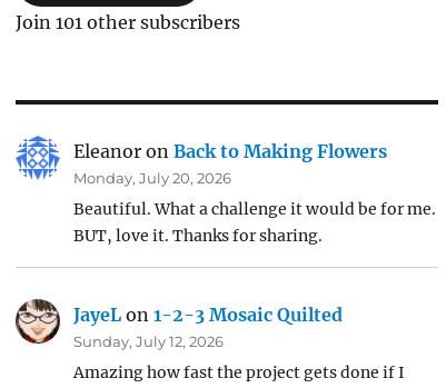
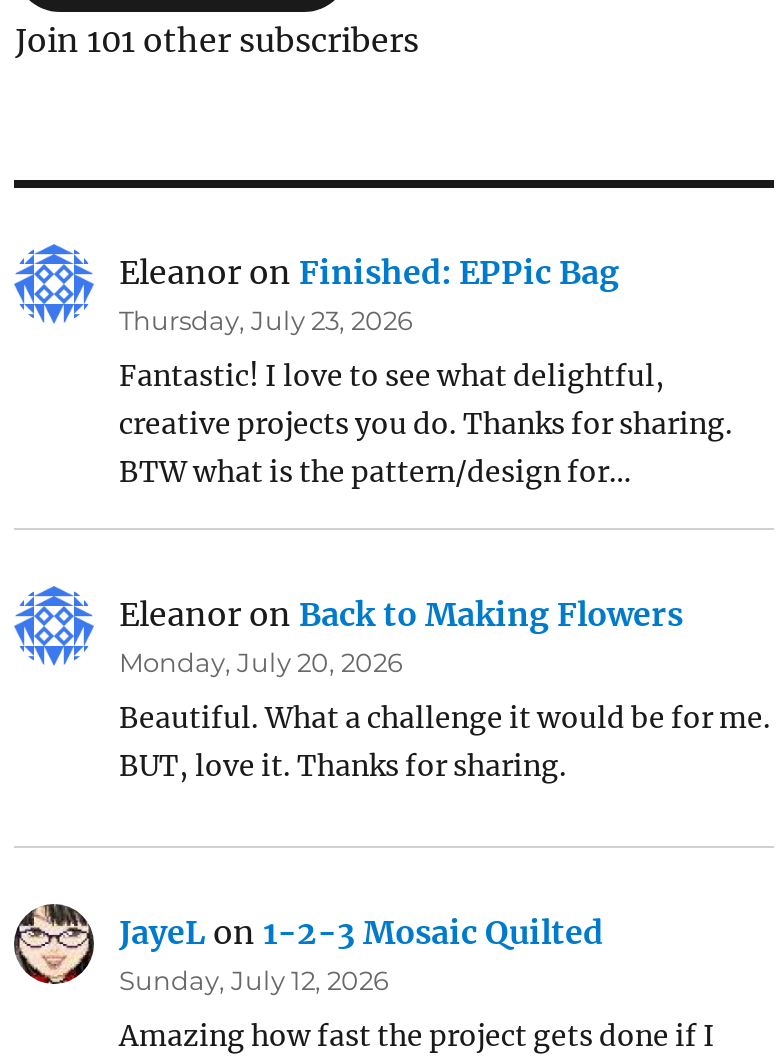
none -> [119,252,733,490] Eleanor on Finished: EPPic Bag | Thursday, July 23, 2026 | Fantastic! I love to see what delightful, | creative projects you do. Thanks for sharing. | BTW what is the pattern/design for…

